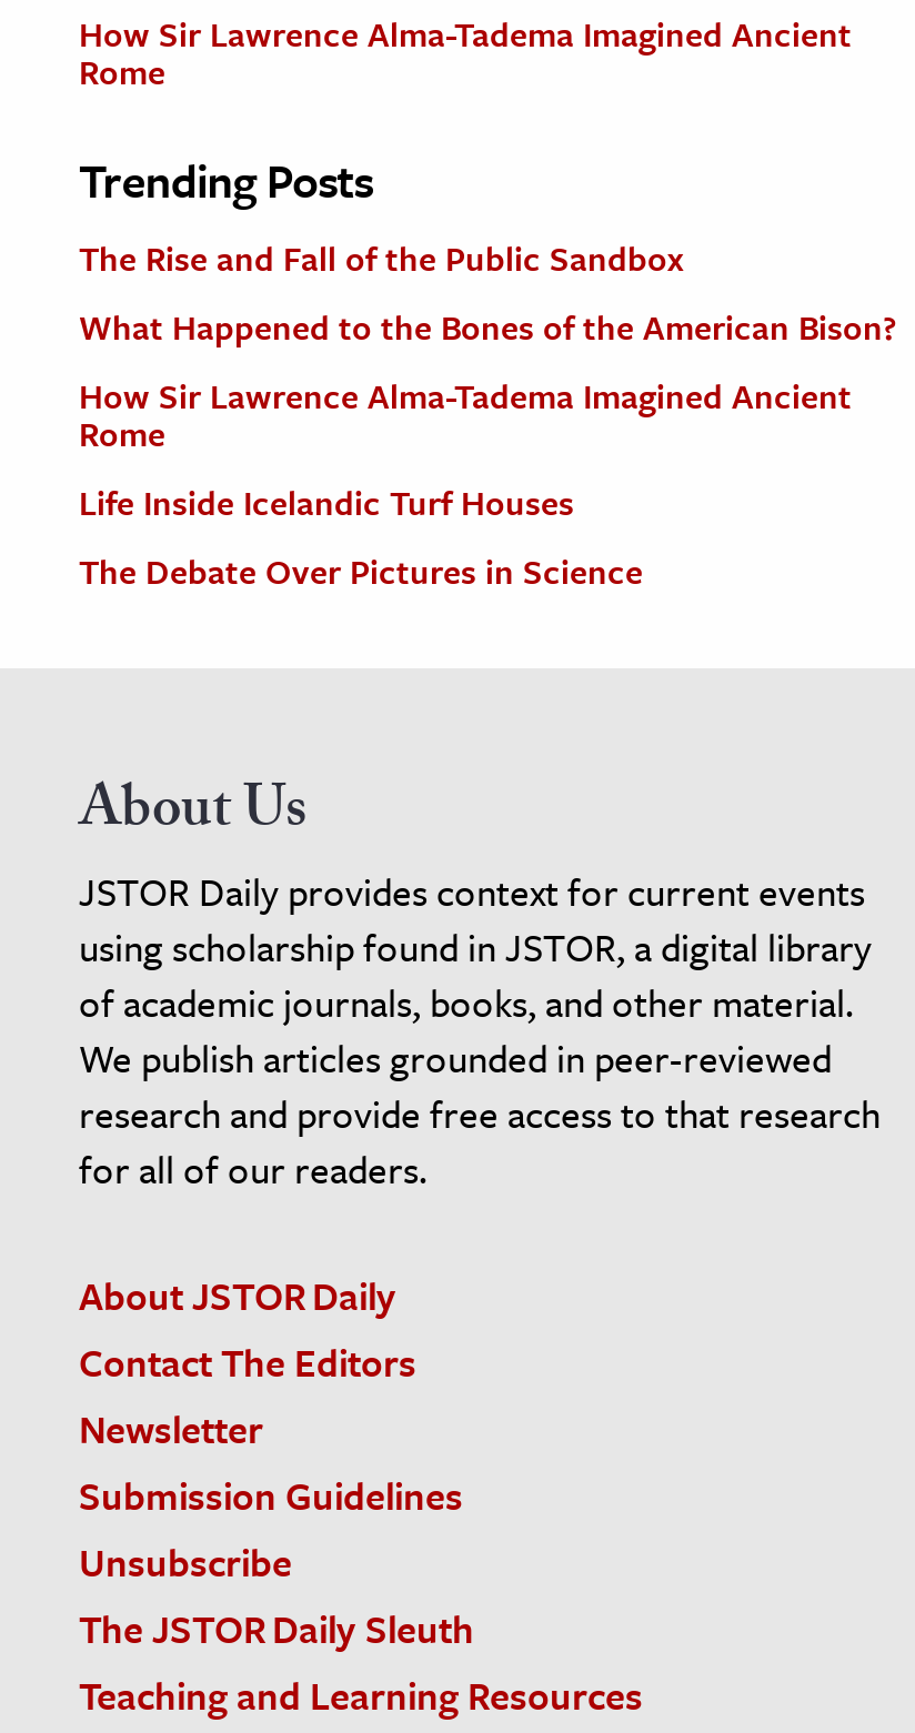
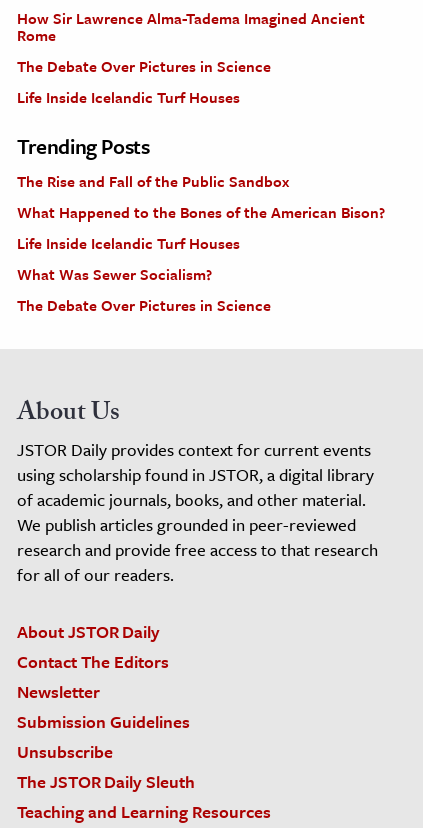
none -> [17,55,271,108] The Debate Over Pictures in Science | Life Inside Icelandic Turf Houses
moved [79,148,896,352] -> [17,131,385,223]: Trending Posts | The Rise and Fall of the Public Sandbox | What Happened to the Bones of the American Bison?
[79,372,852,459] How Sir Lawrence Alma-Tadema Imagined Ancient | Rome -> none
none -> [17,263,212,285] What Was Sewer Socialism?

